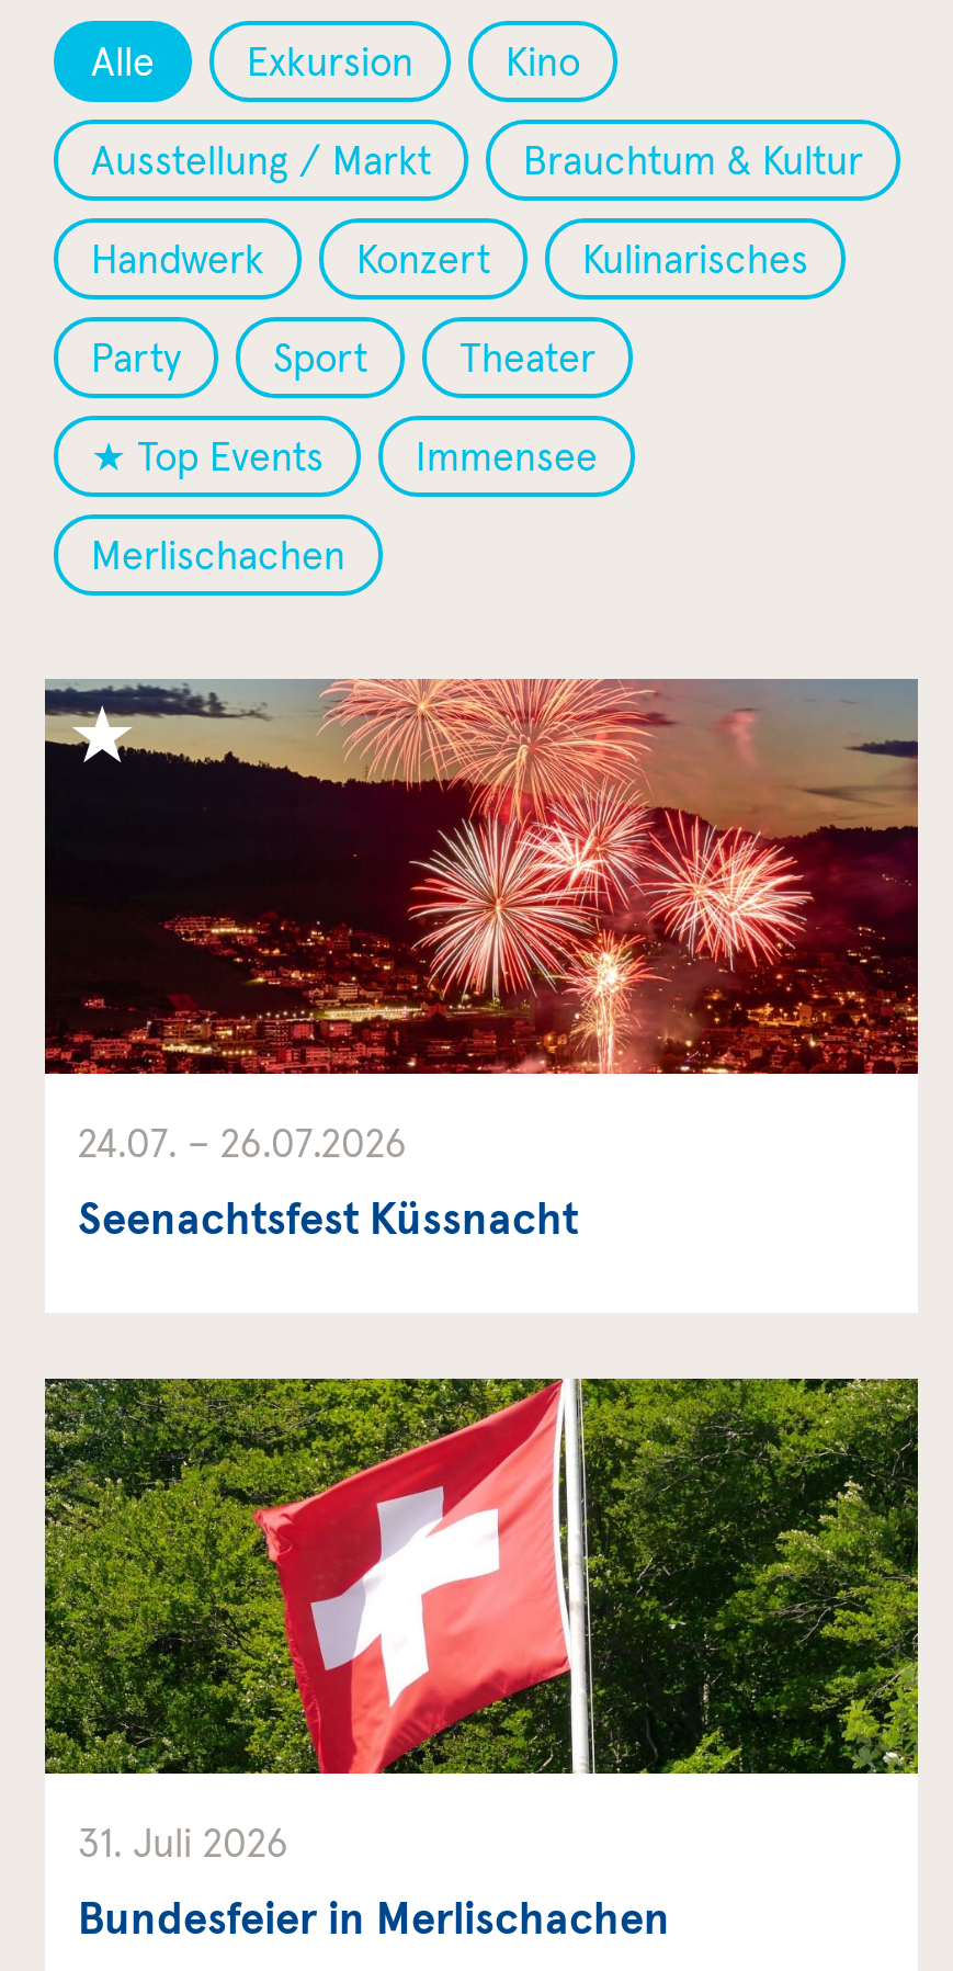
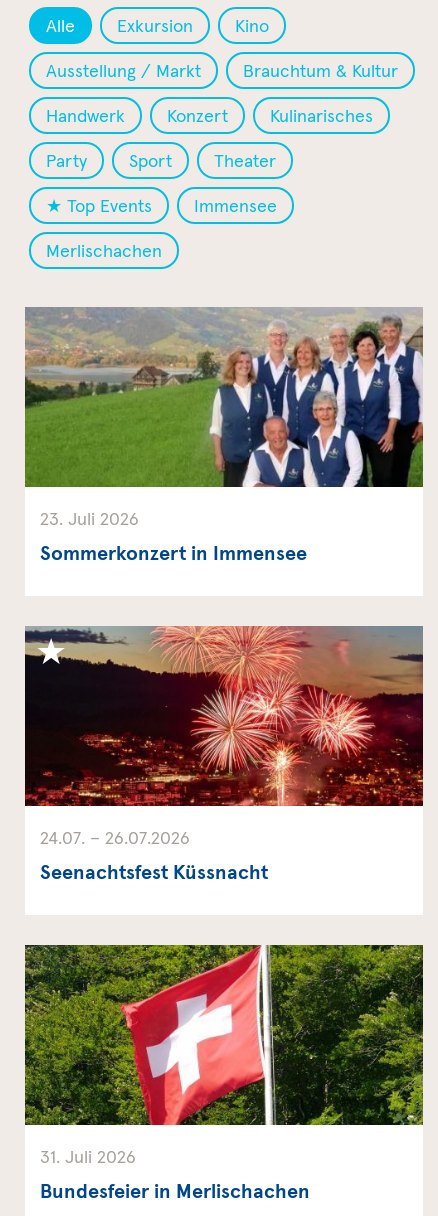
none -> [24,307,424,566] [image] | 23. Juli 2026 | Sommerkonzert in Immensee

